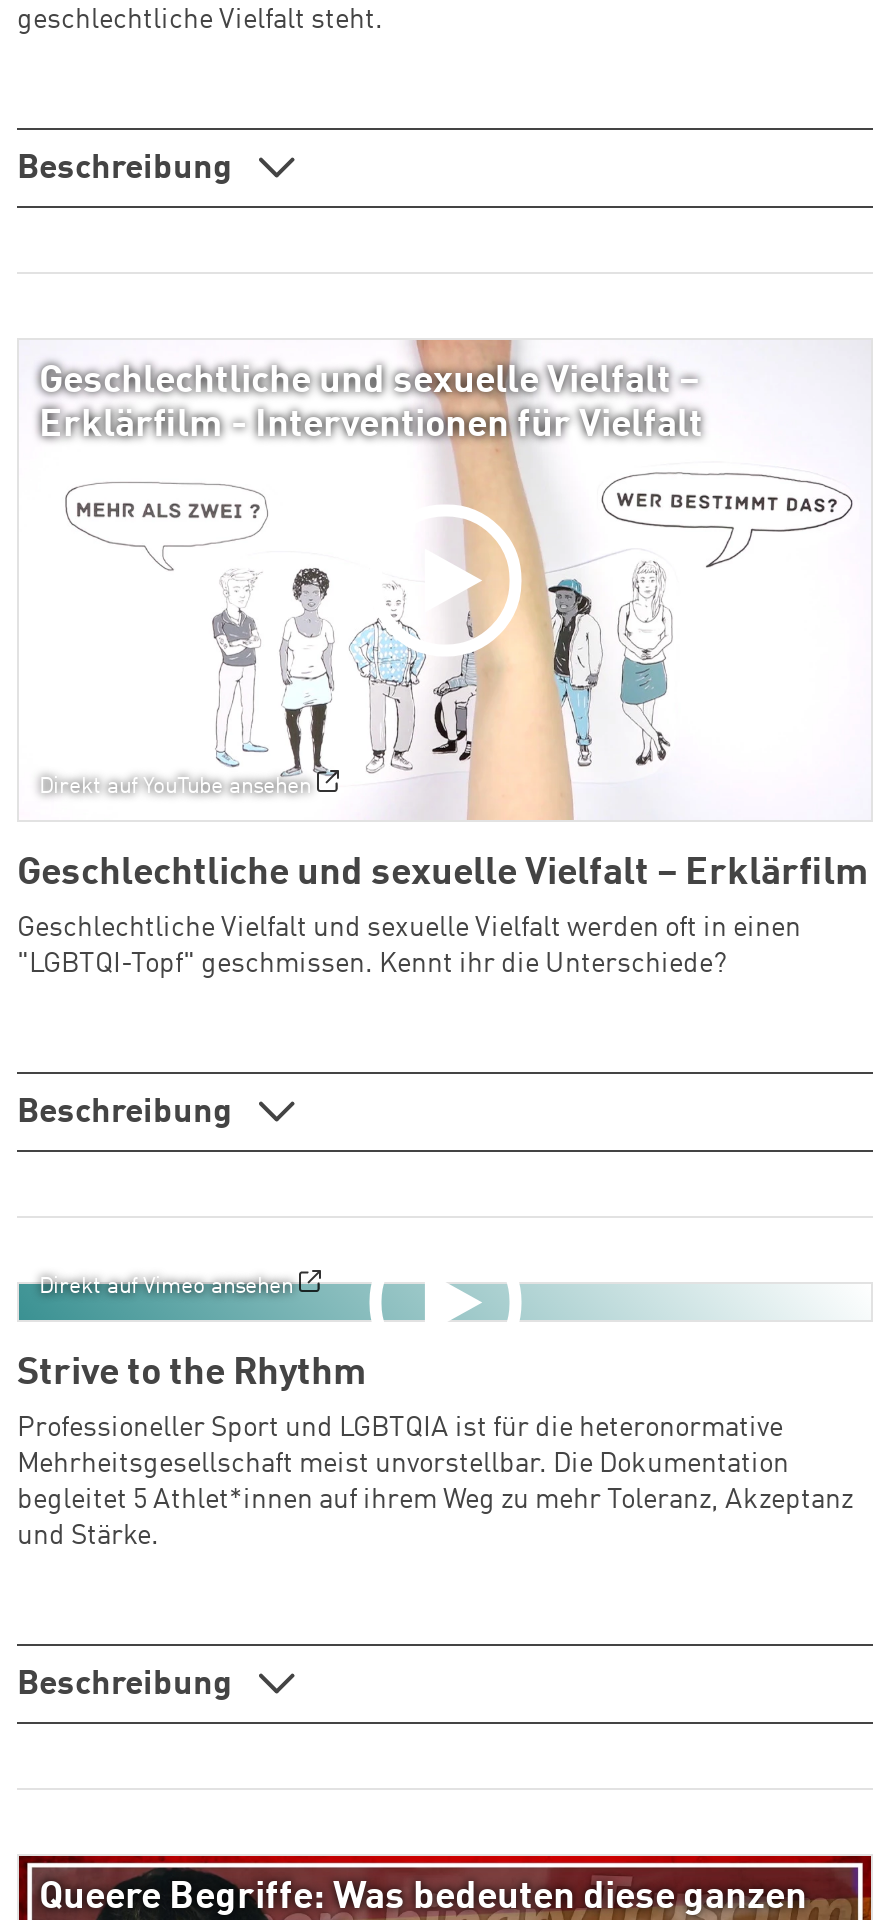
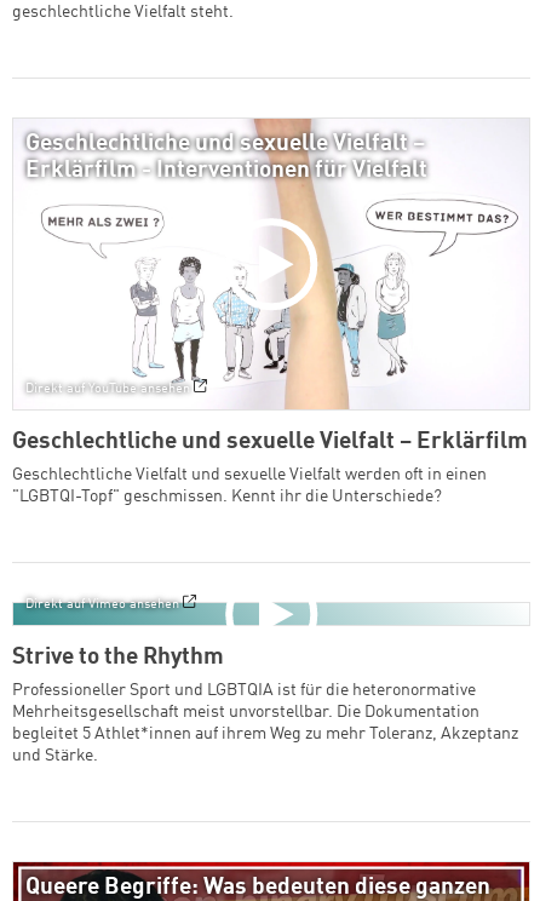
[17,152,239,186] Beschreibung -> none
[17,1096,239,1130] Beschreibung -> none
[17,1668,239,1702] Beschreibung -> none

